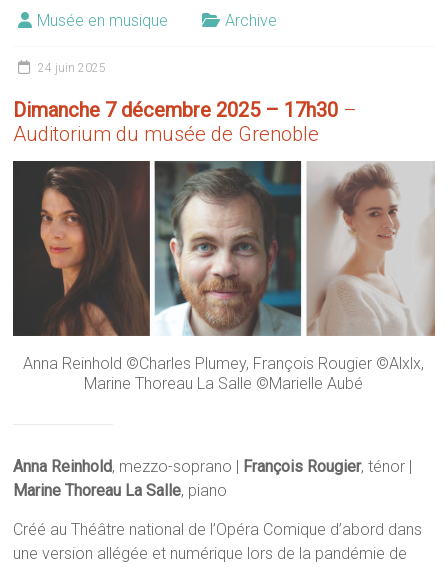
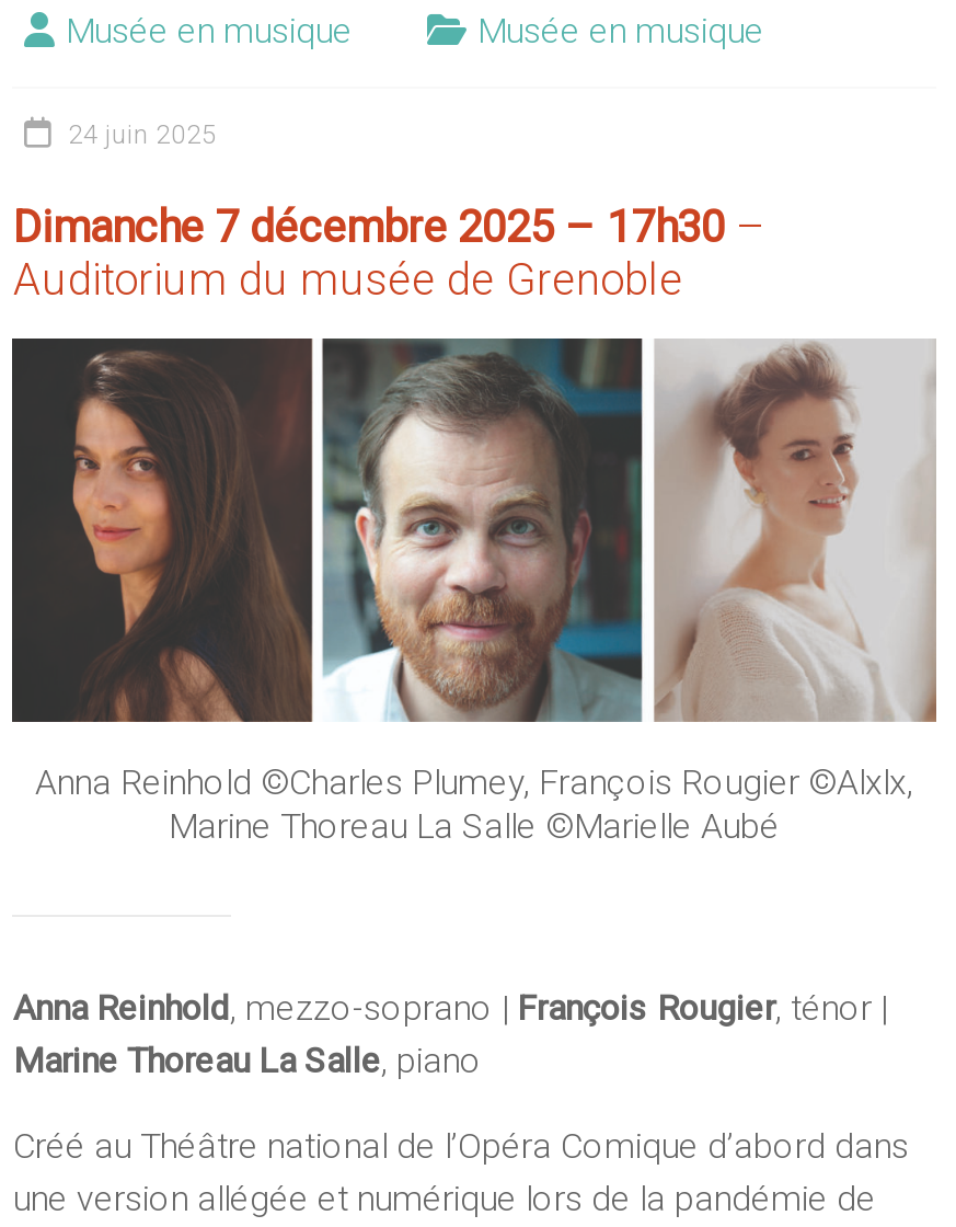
[225,11,277,30] Archive -> [477,10,764,51] Musée en musique

